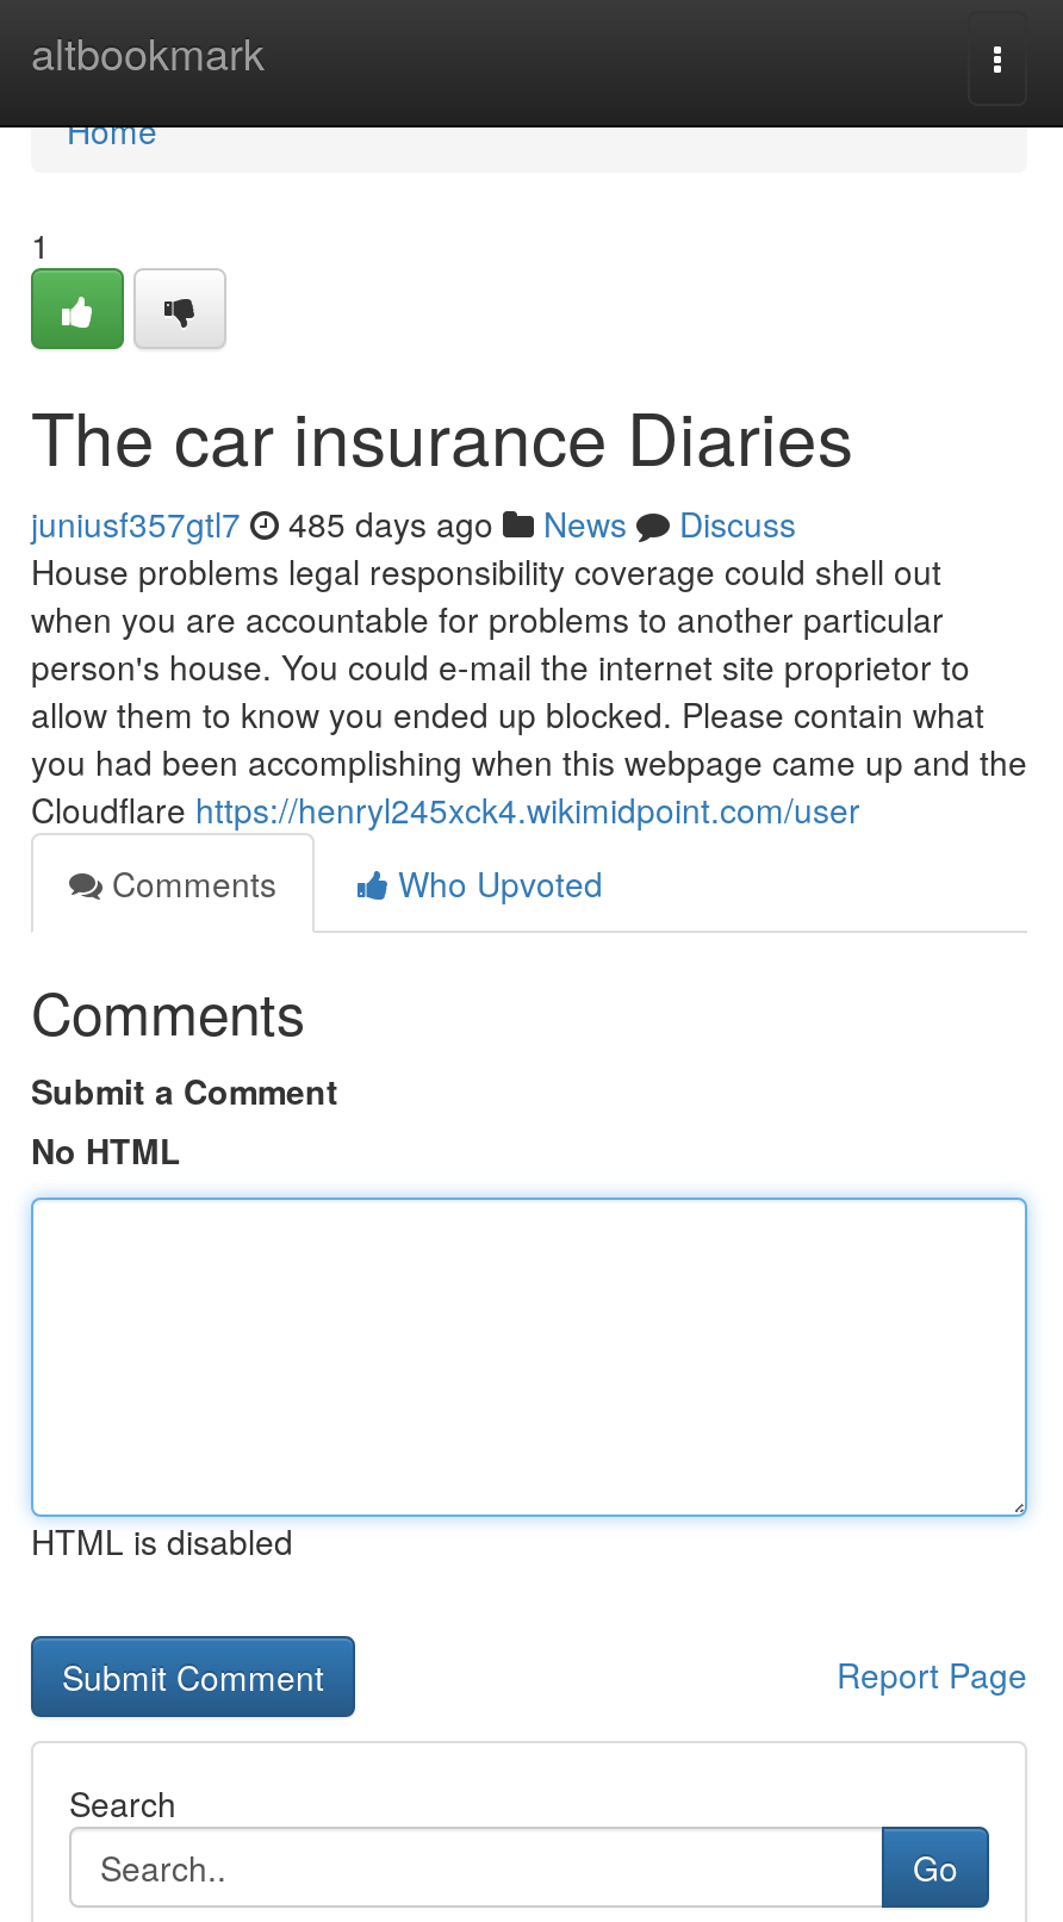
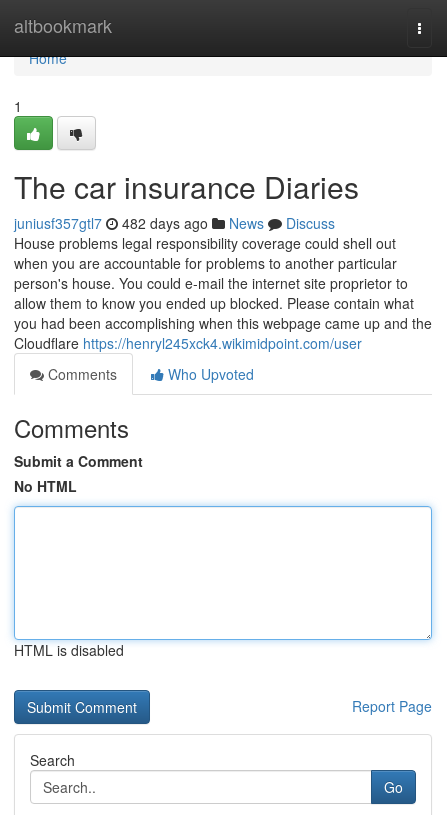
[31,499,796,547] juniusf357gtl7 485 days ago News Discuss -> [14,213,335,233] juniusf357gtl7 482 days ago News Discuss

